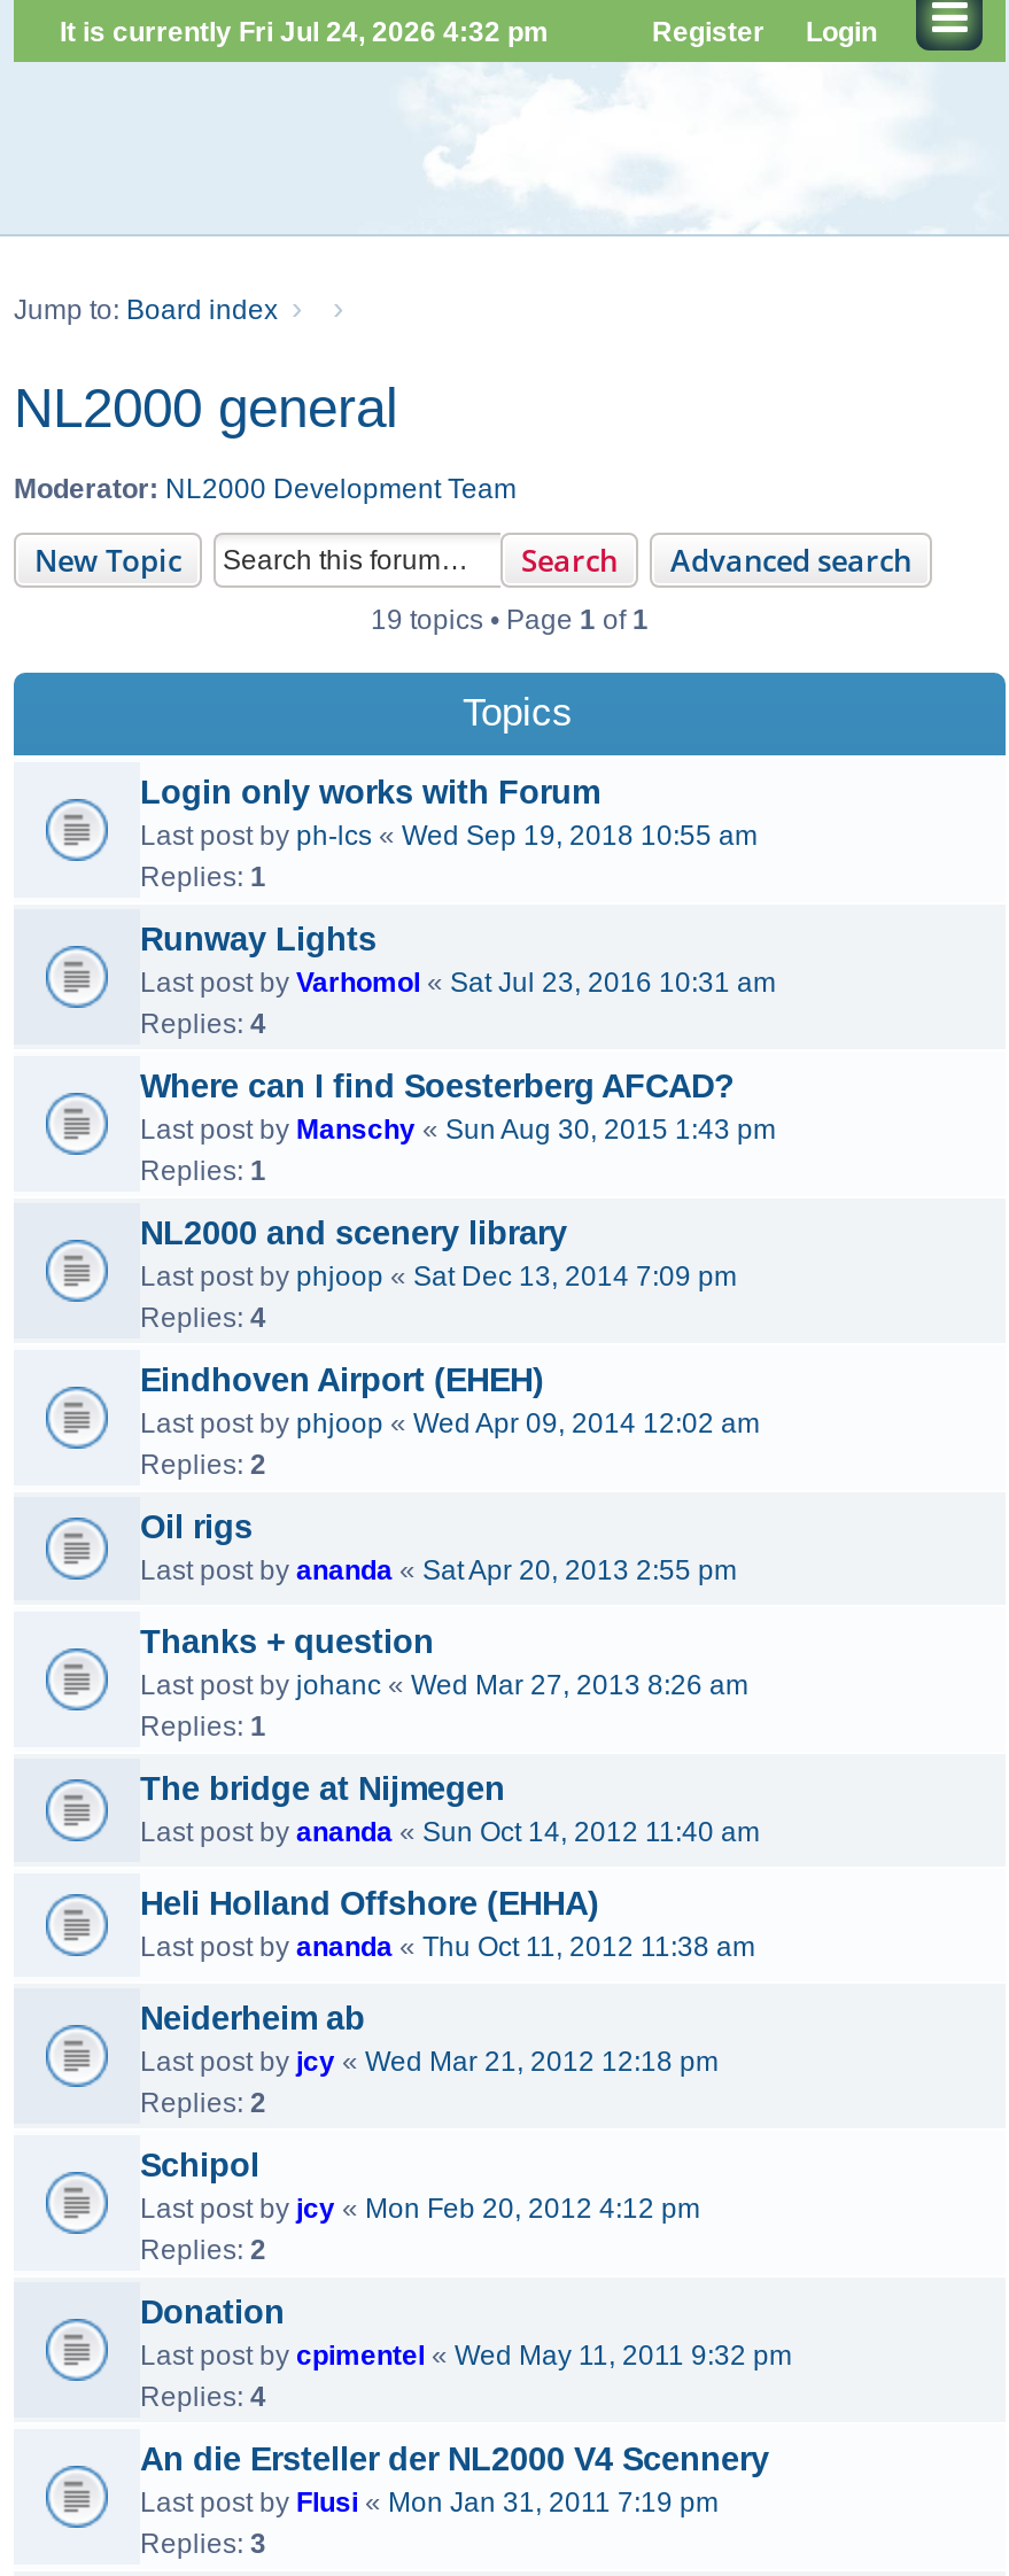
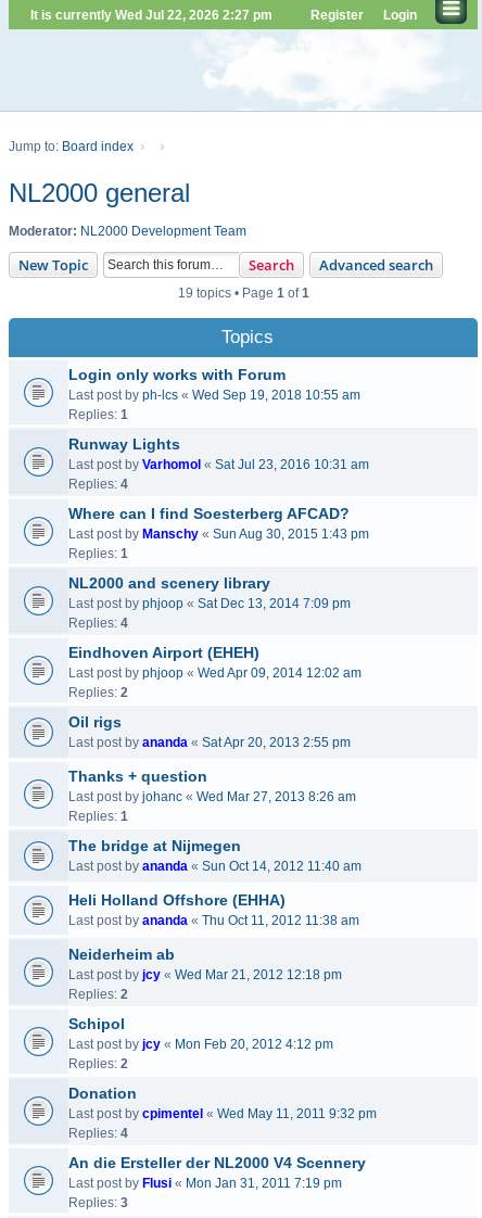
[60,16,549,48] It is currently Fri Jul 24, 2026 4:32 pm -> [30,8,272,23] It is currently Wed Jul 22, 2026 2:27 pm

